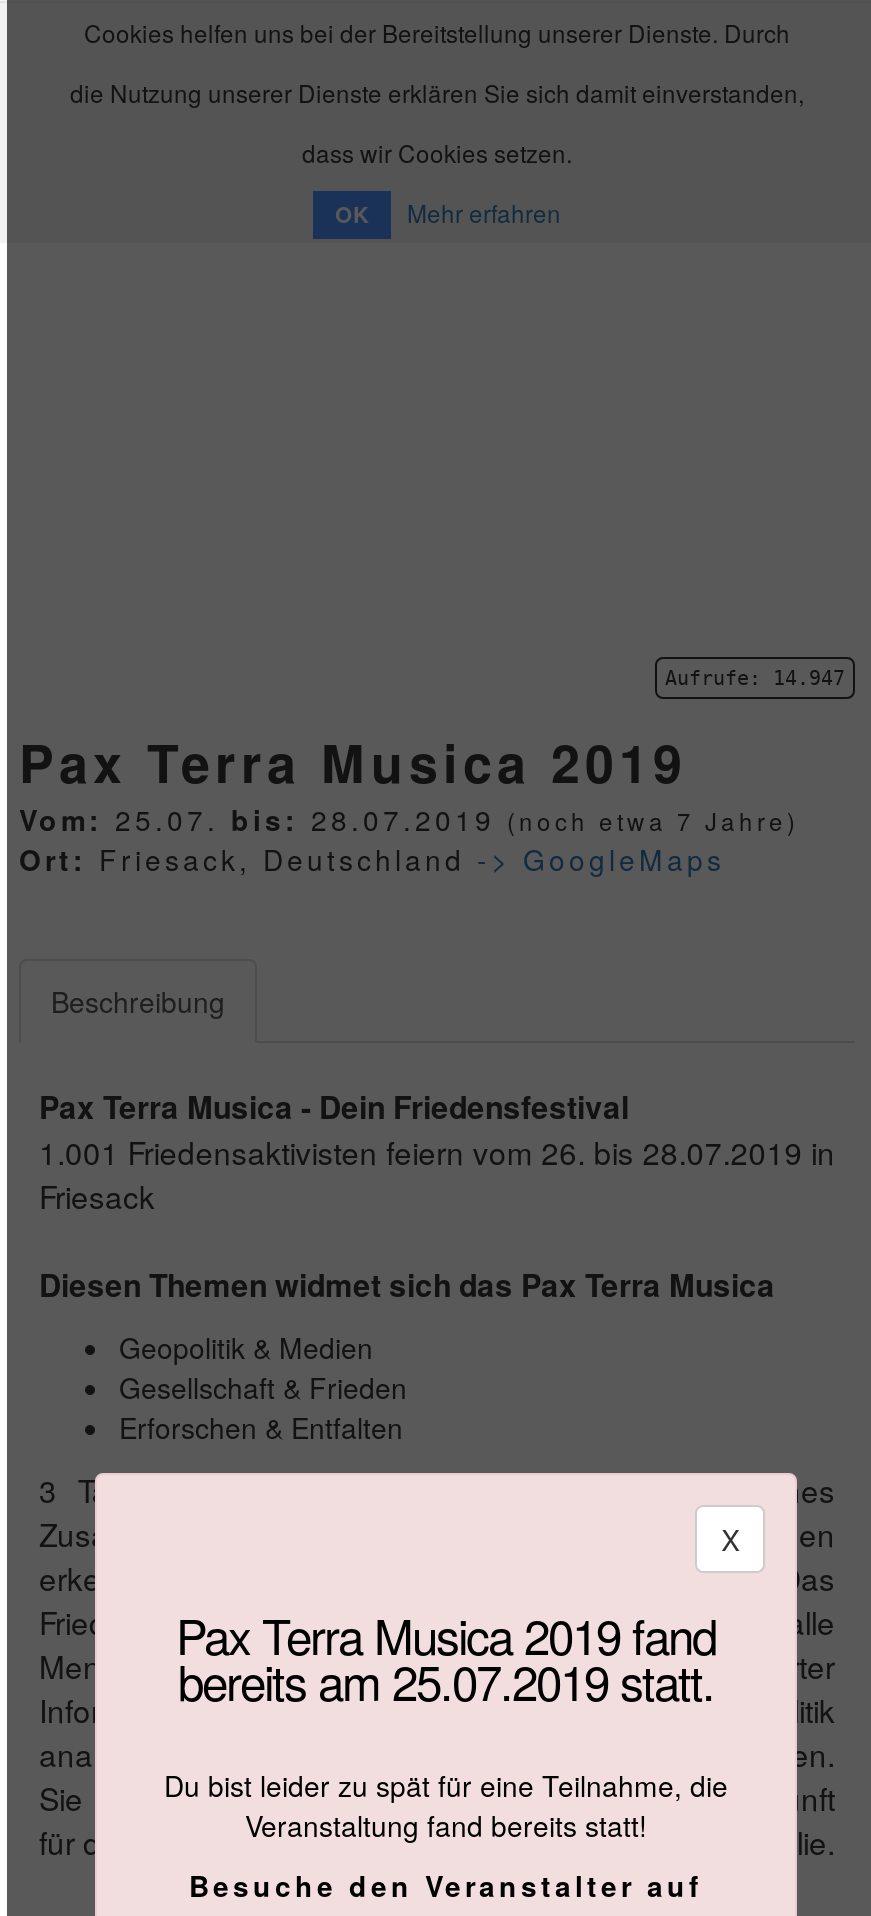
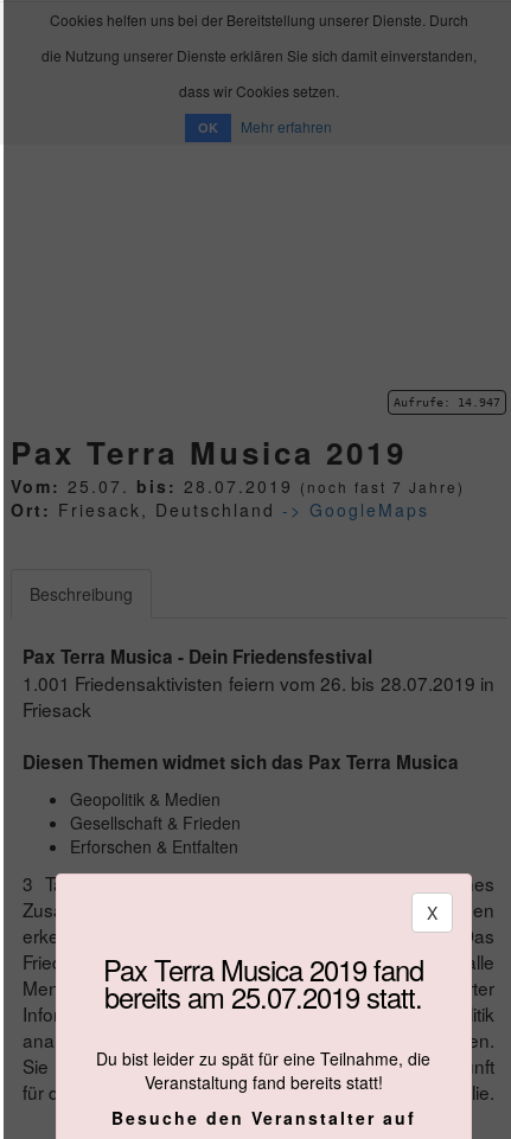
[19,799,799,839] Vom: 25.07. bis: 28.07.2019 (noch etwa 7 Jahre) -> [11,474,465,498] Vom: 25.07. bis: 28.07.2019 (noch fast 7 Jahre)

